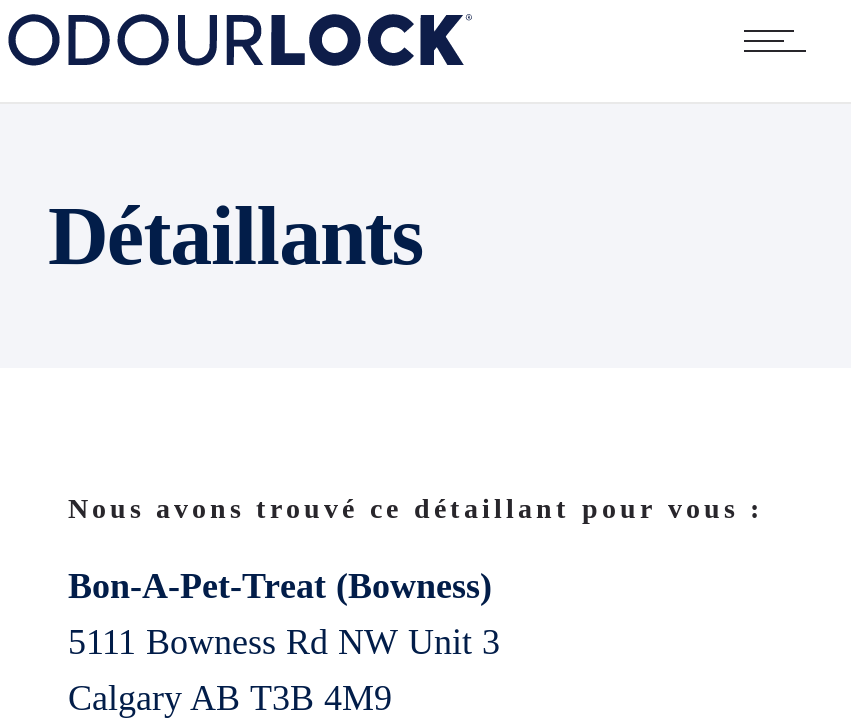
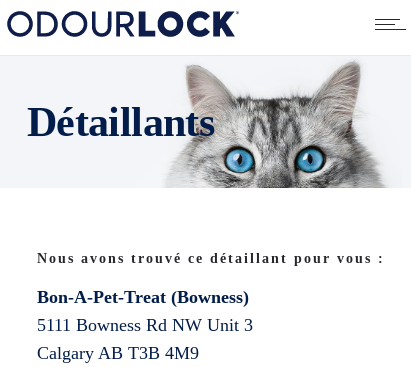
none -> [170,61,386,189] [image]

